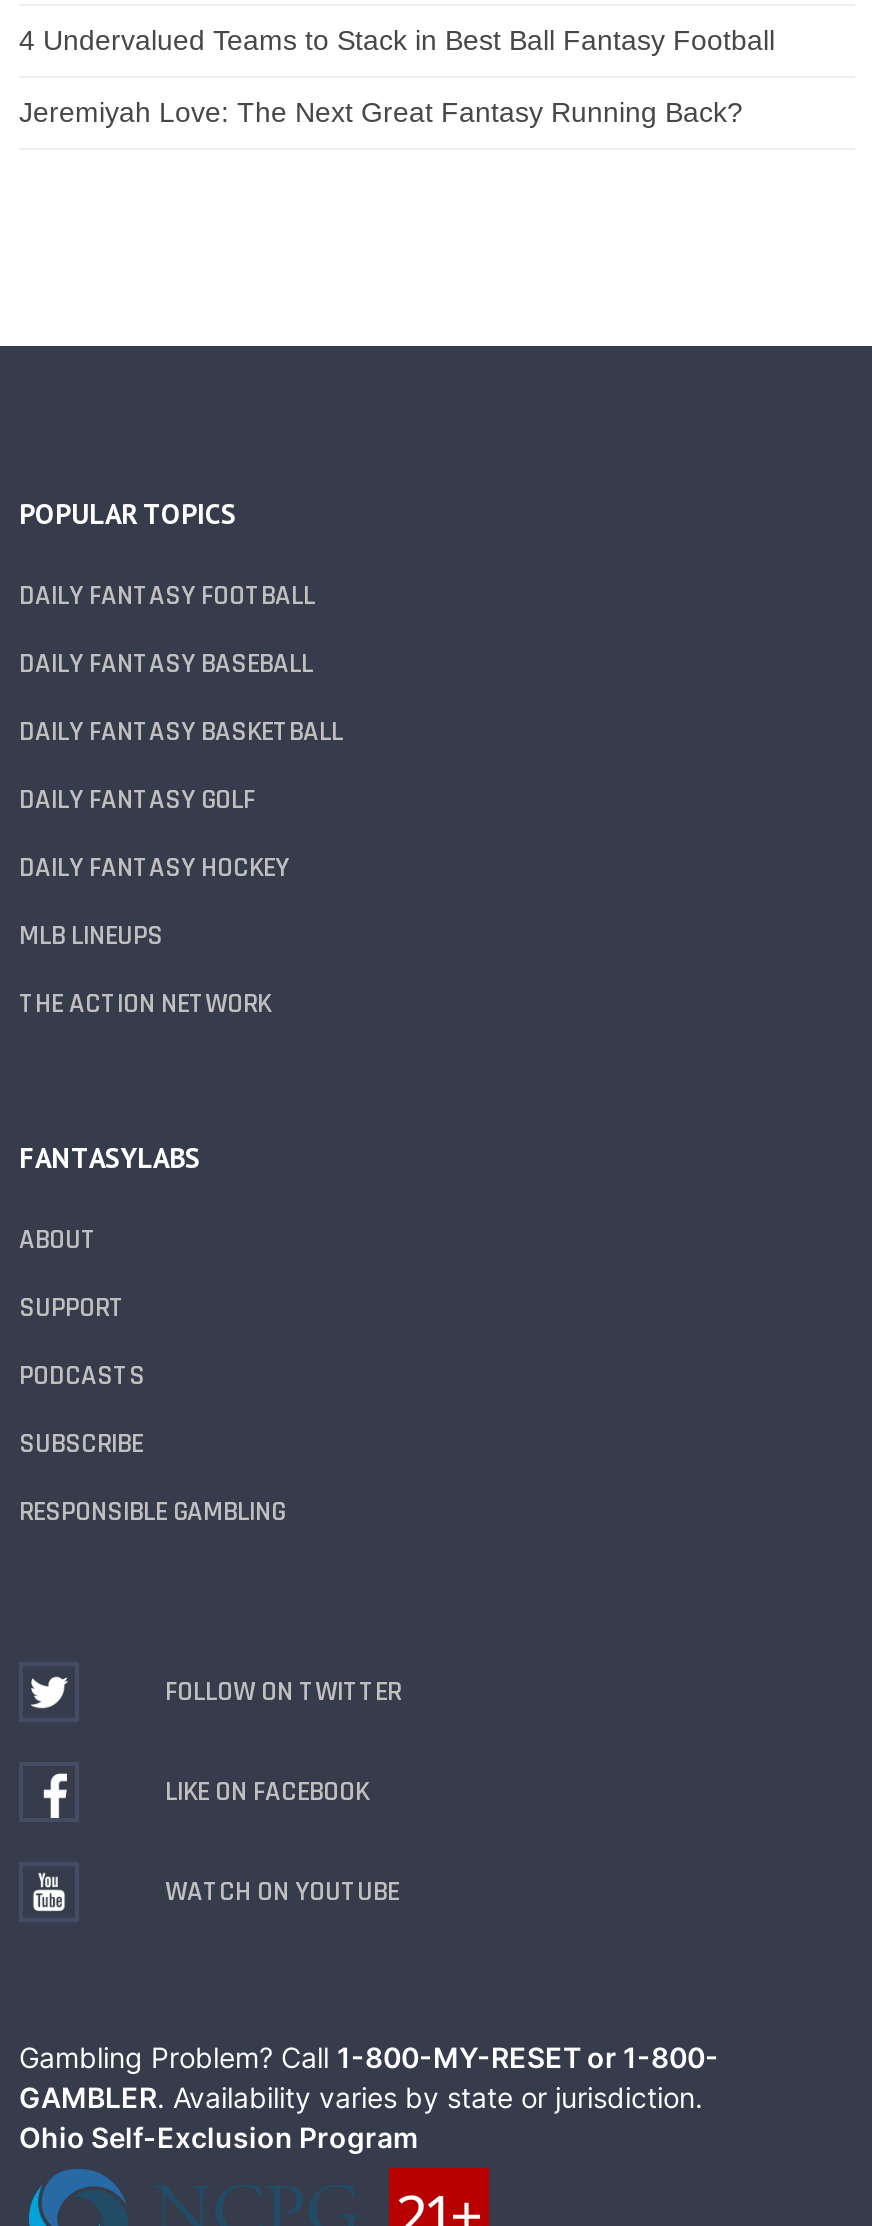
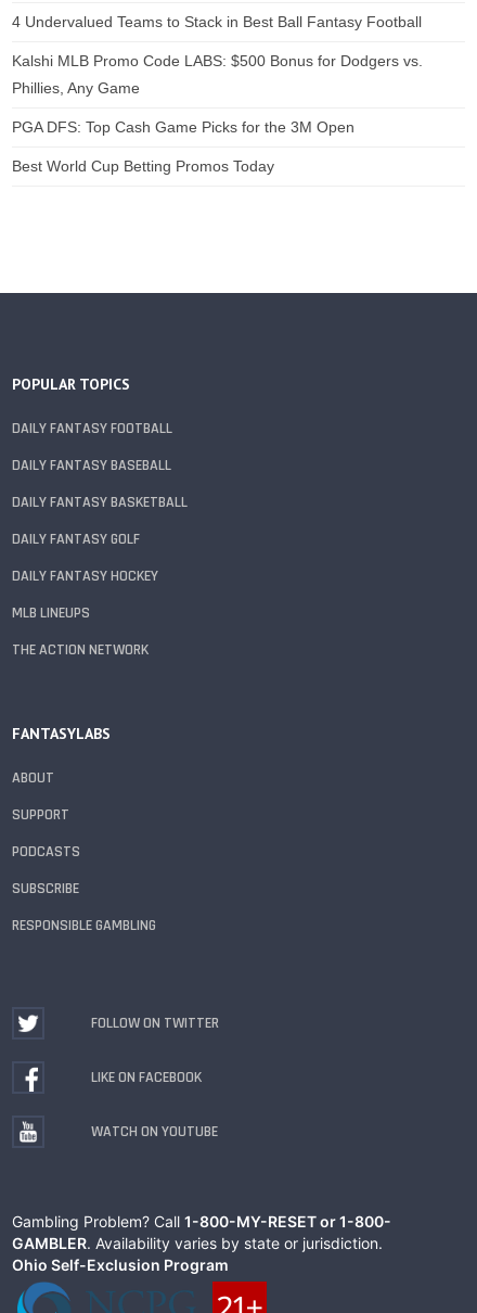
[19,96,743,128] Jeremiyah Love: The Next Great Fantasy Running Back? -> [12,52,423,174] Kalshi MLB Promo Code LABS: $500 Bonus for Dodgers vs. | Phillies, Any Game | PGA DFS: Top Cash Game Picks for the 3M Open | Best World Cup Betting Promos Today

